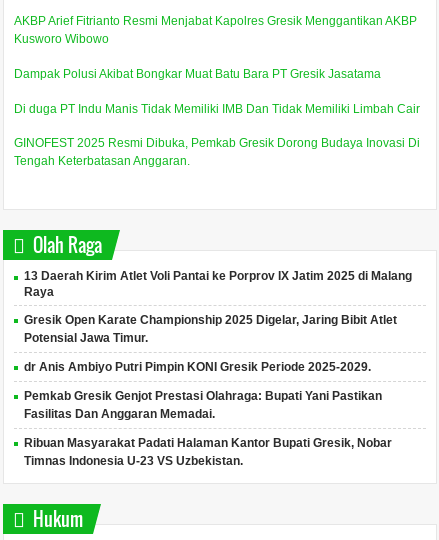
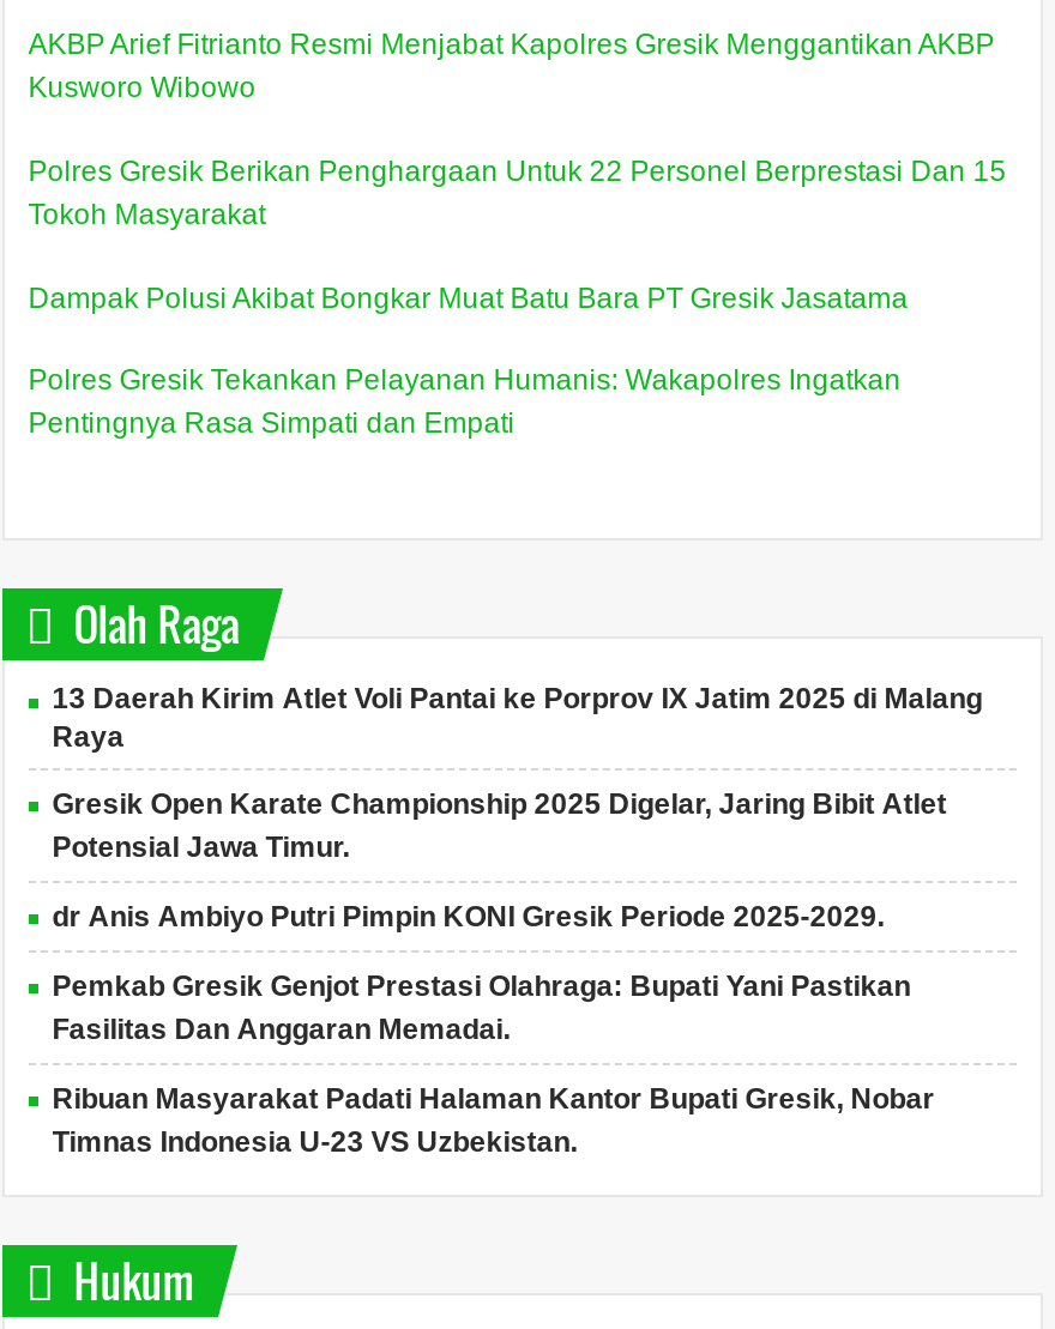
none -> [28,154,1006,231] Polres Gresik Berikan Penghargaan Untuk 22 Personel Berprestasi Dan 15 | Tokoh Masyarakat
moved [14,67,381,81] -> [28,280,908,314]: Dampak Polusi Akibat Bongkar Muat Batu Bara PT Gresik Jasatama
[14,101,420,168] Di duga PT Indu Manis Tidak Memiliki IMB Dan Tidak Memiliki Limbah Cair | GINOFEST 2025 Resmi Dibuka, Pemkab Gresik Dorong Budaya Inovasi Di | Tengah Keterbatasan Anggaran. -> [28,364,901,441] Polres Gresik Tekankan Pelayanan Humanis: Wakapolres Ingatkan | Pentingnya Rasa Simpati dan Empati

